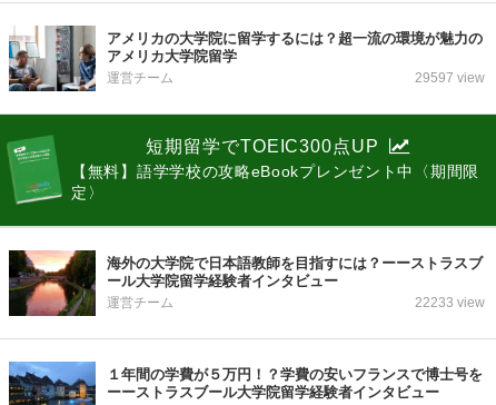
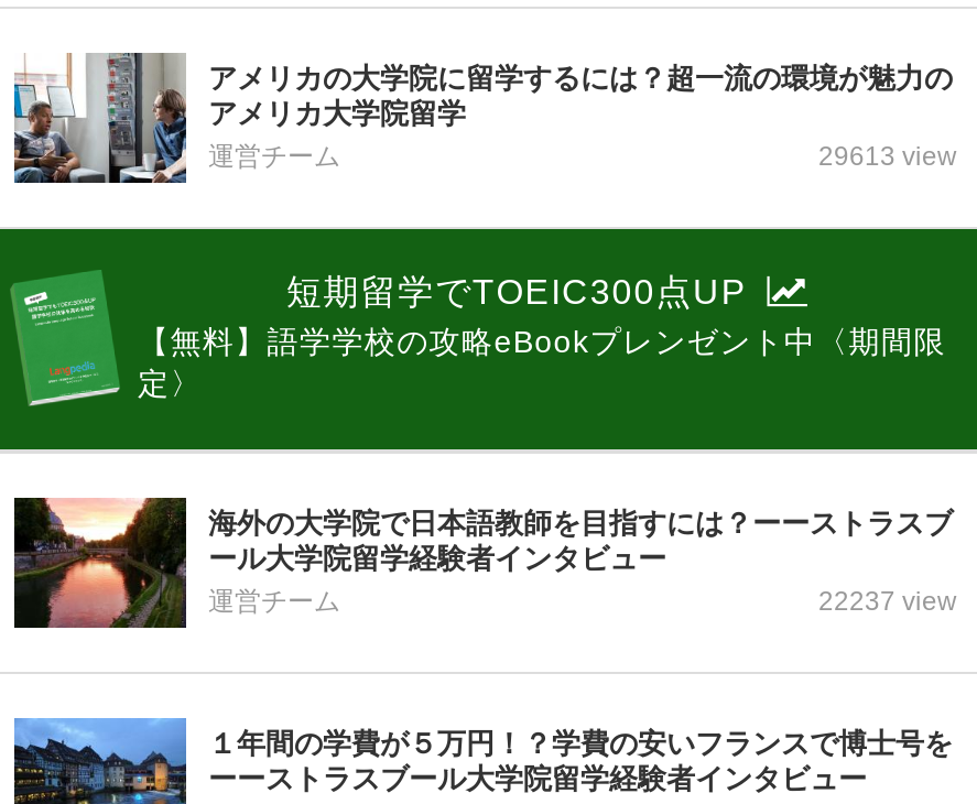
[415,70,485,86] 29597 view -> [818,141,957,172] 29613 view
[415,295,485,310] 22233 view -> [818,586,957,617] 22237 view

